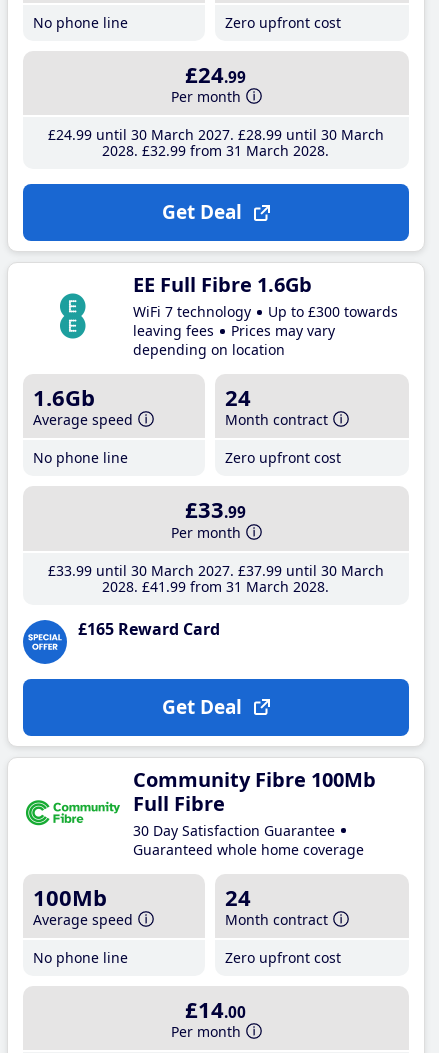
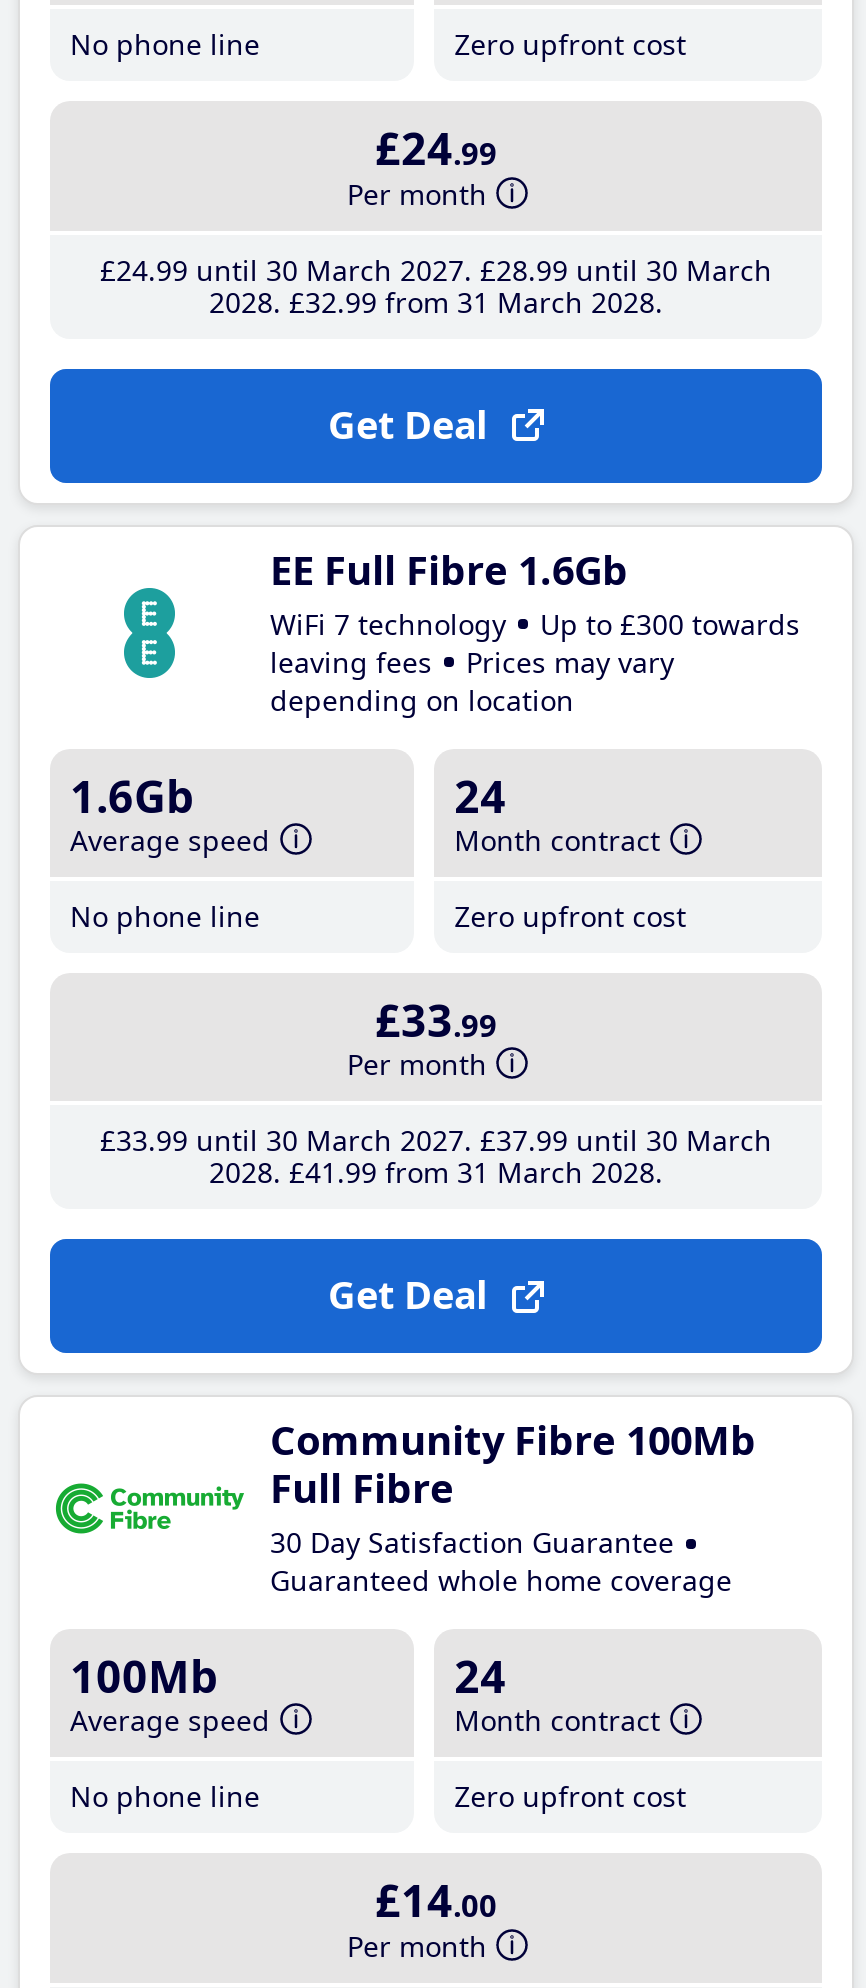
[22,617,220,665] [image] | £165 Reward Card -> none

